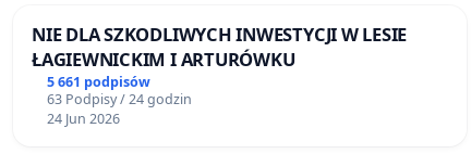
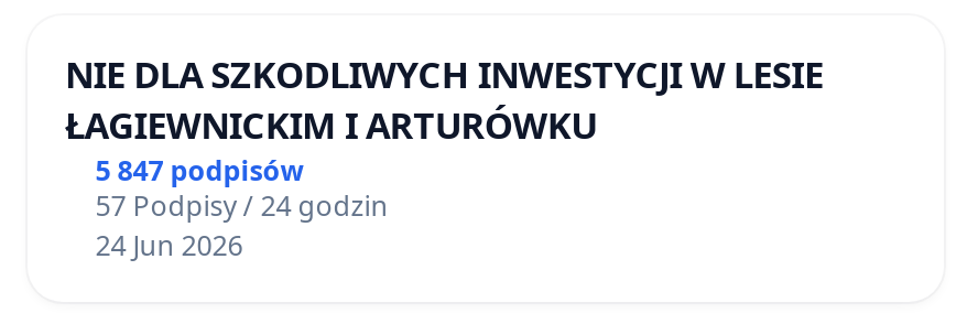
[47,73,150,91] 5 661 podpisów -> [95,152,305,190] 5 847 podpisów
[47,90,192,109] 63 Podpisy / 24 godzin -> [95,188,388,225] 57 Podpisy / 24 godzin

